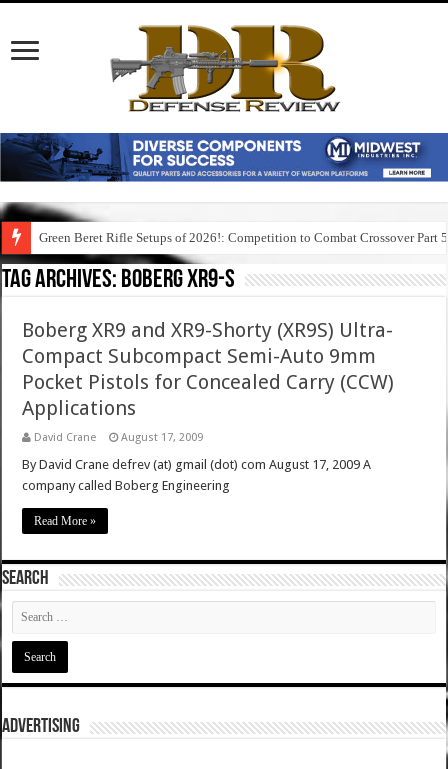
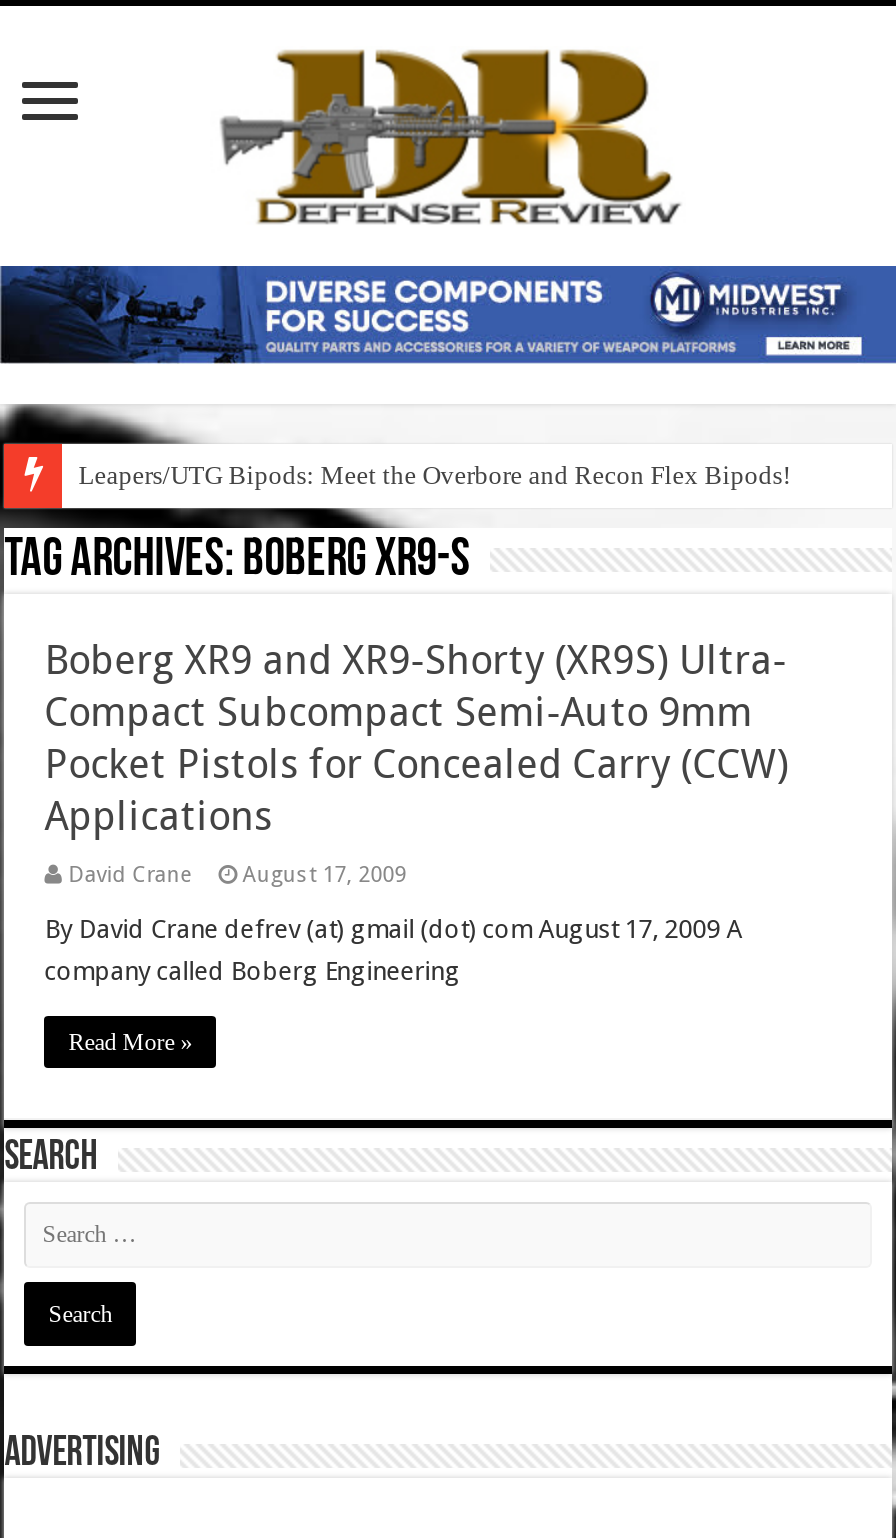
[39,230,448,245] Green Beret Rifle Setups of 2026!: Competition to Combat Crossover Part 5 -> [78,460,790,490] Leapers/UTG Bipods: Meet the Overbore and Recon Flex Bipods!

